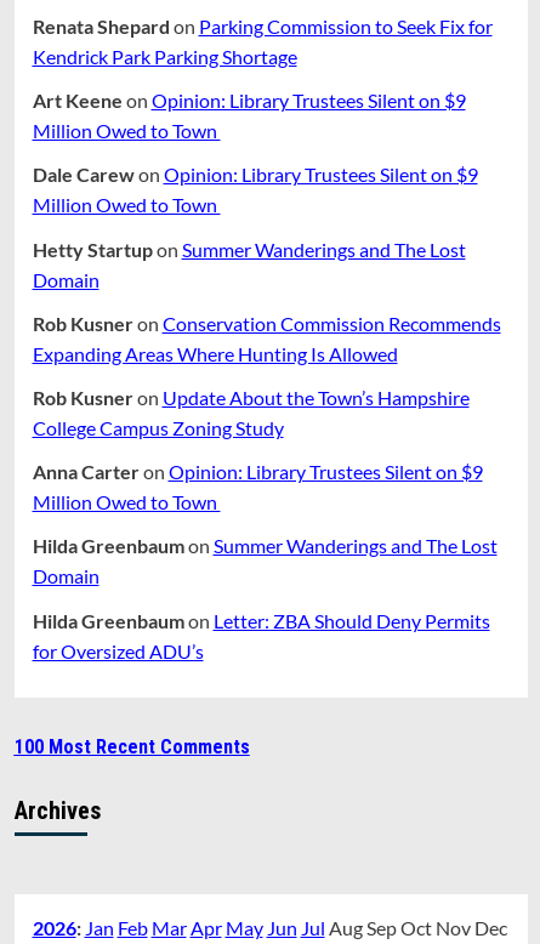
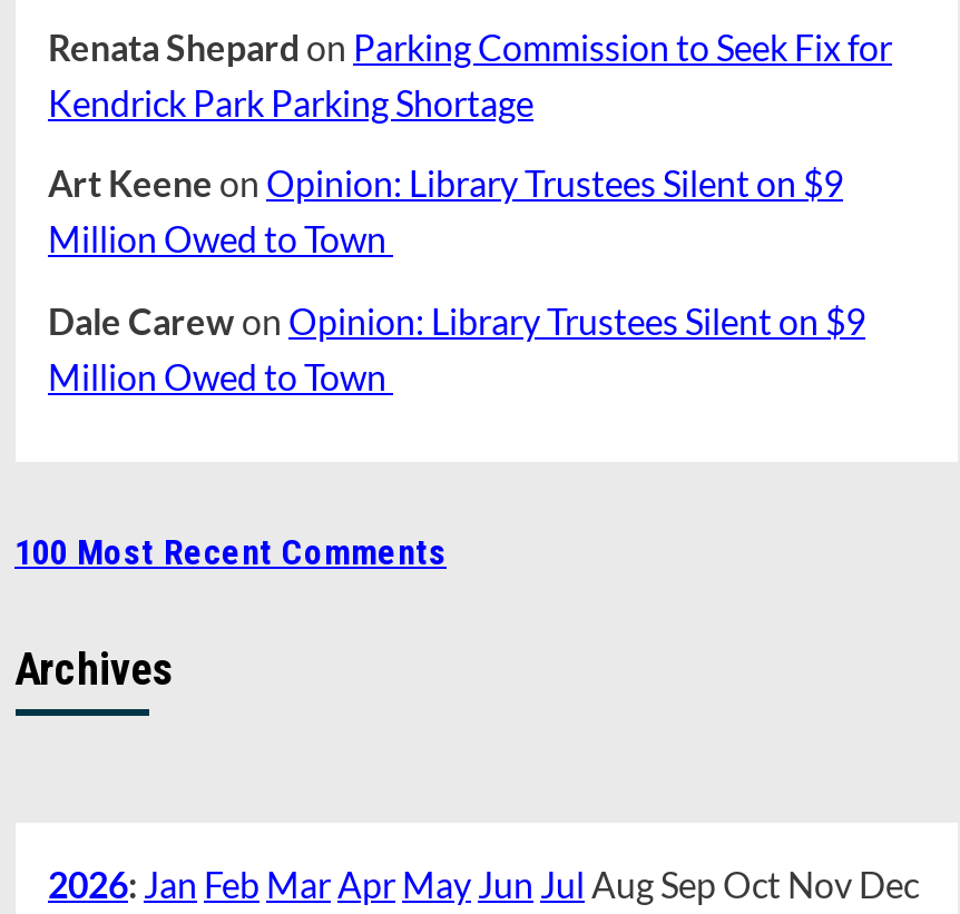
[32,237,501,662] Hetty Startup on Summer Wanderings and The Lost | Domain | Rob Kusner on Conservation Commission Recommends | Expanding Areas Where Hunting Is Allowed | Rob Kusner on Update About the Town’s Hampshire | College Campus Zoning Study | Anna Carter on Opinion: Library Trustees Silent on $9 | Million Owed to Town | Hilda Greenbaum on Summer Wanderings and The Lost | Domain | Hilda Greenbaum on Letter: ZBA Should Deny Permits | for Oversized ADU’s -> none

